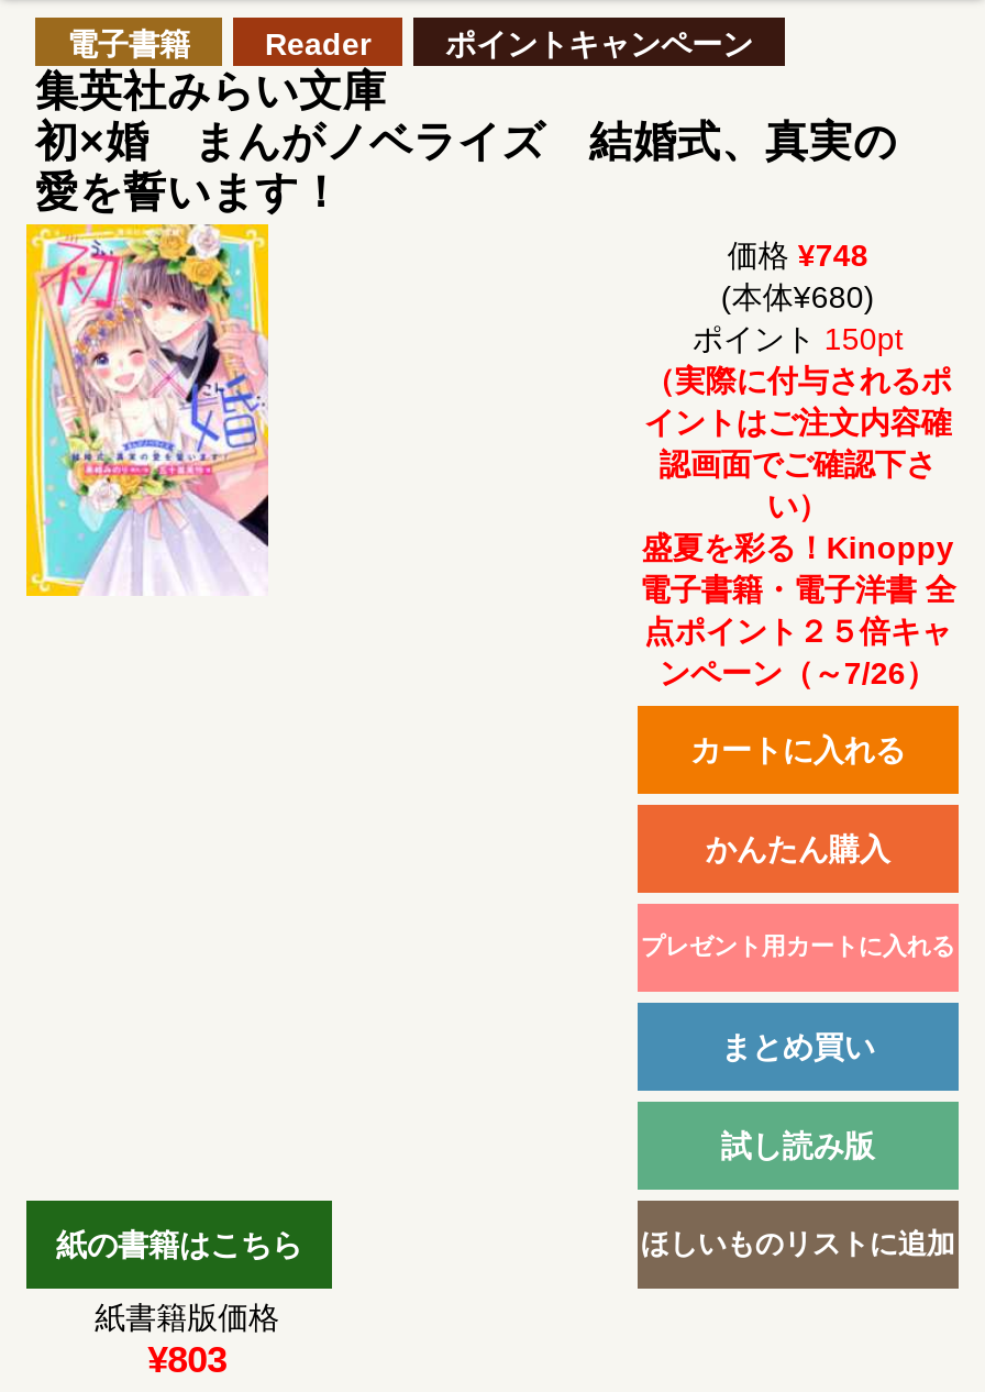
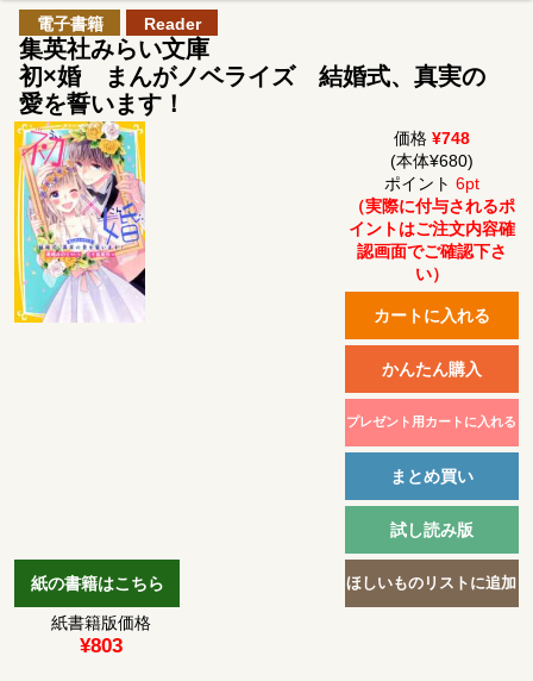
[445,27,753,62] ポイントキャンペーン -> none
[692,321,903,356] ポイント150pt -> [384,174,479,193] ポイント6pt
[639,530,956,690] 盛夏を彩る！Kinoppy | 電子書籍・電子洋書 全 | 点ポイント２５倍キャ | ンペーン（～7/26） -> none

